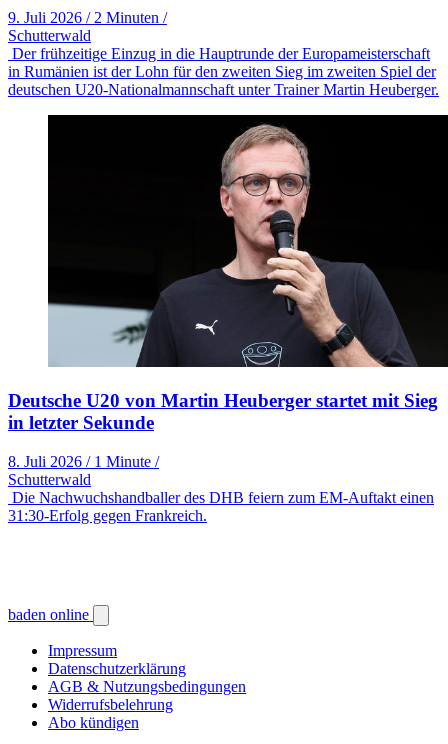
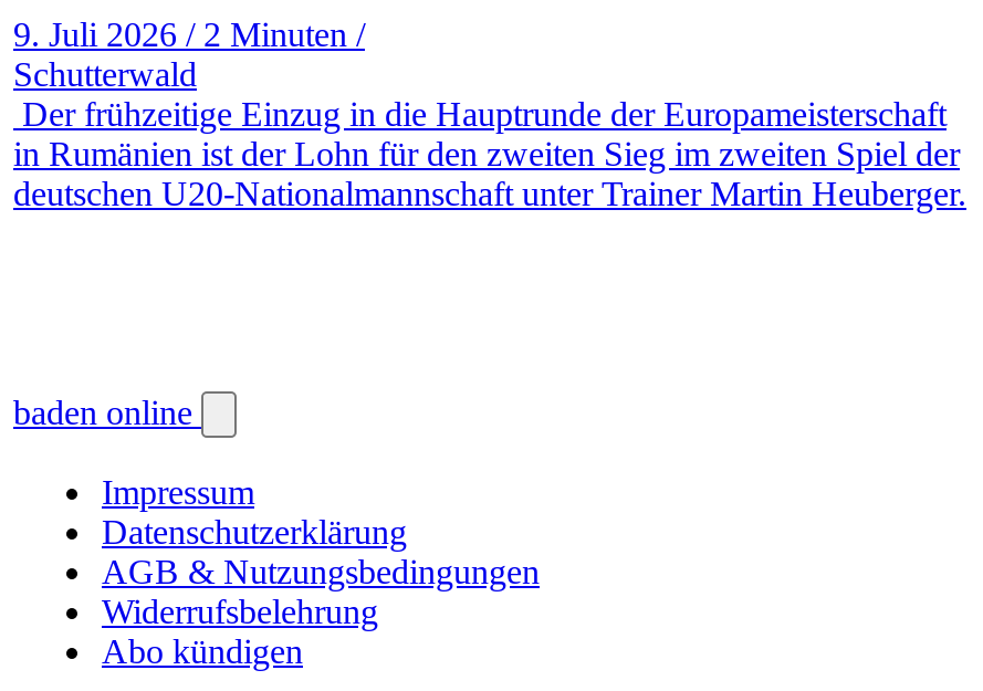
[8,114,445,524] [image] | Deutsche U20 von Martin Heuberger startet mit Sieg | in letzter Sekunde | 8. Juli 2026 / 1 Minute / | Schutterwald | Die Nachwuchshandballer des DHB feiern zum EM-Auftakt einen | 31:30-Erfolg gegen Frankreich. -> none

